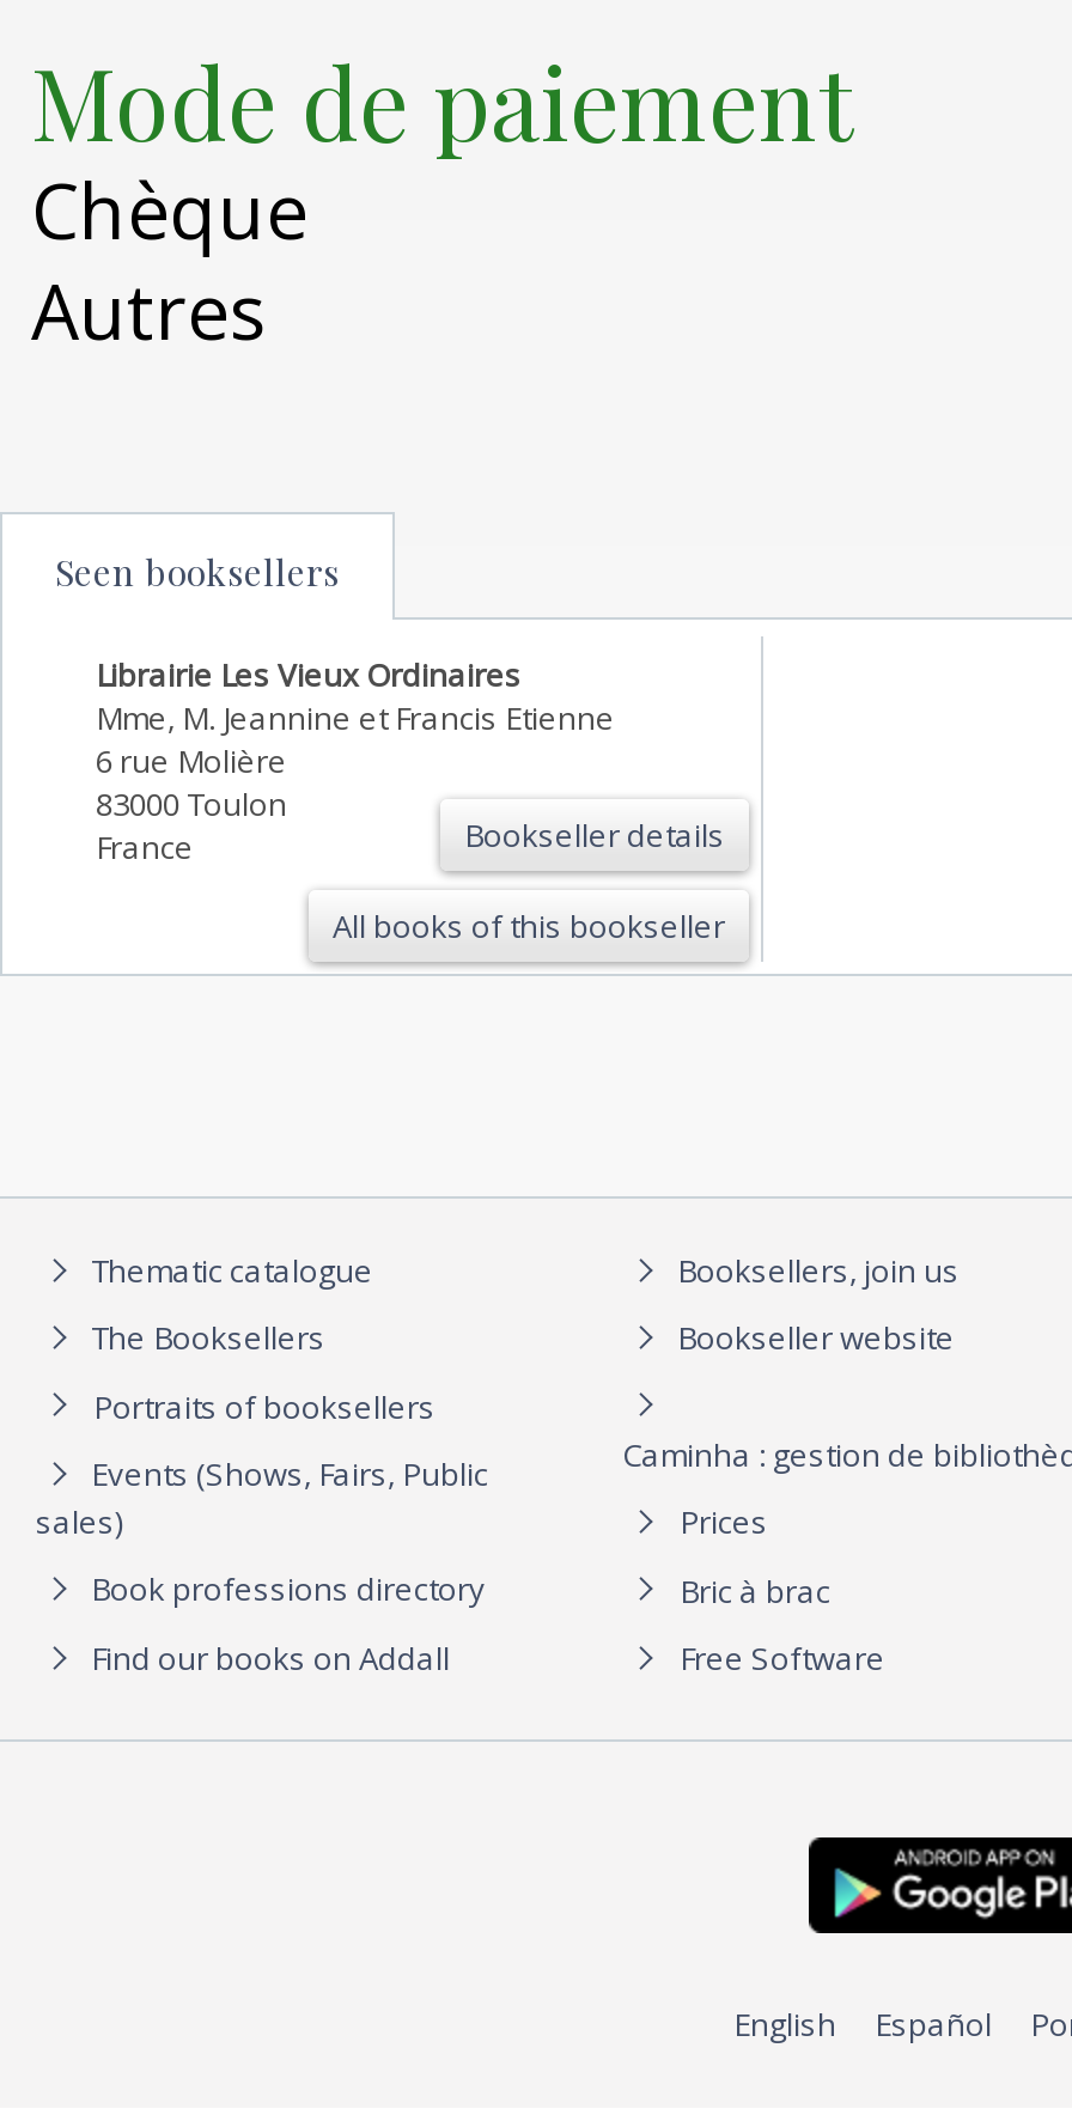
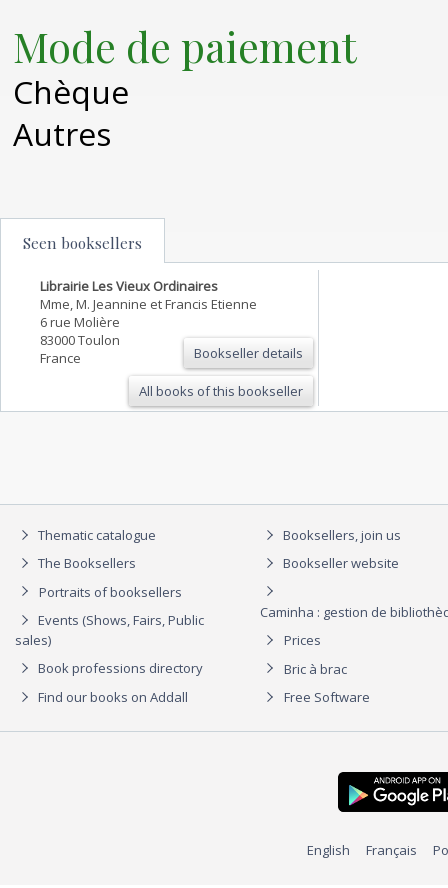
[875,2003,992,2046] Español -> [365,841,416,859] Français

